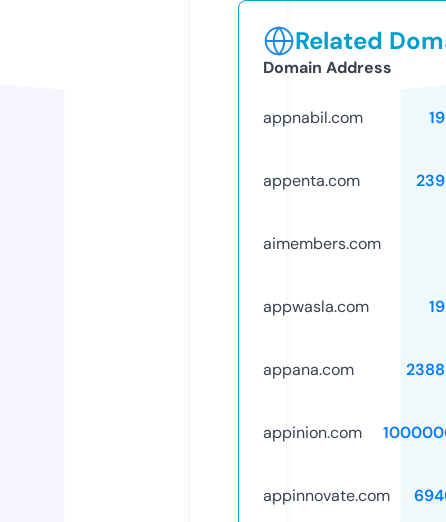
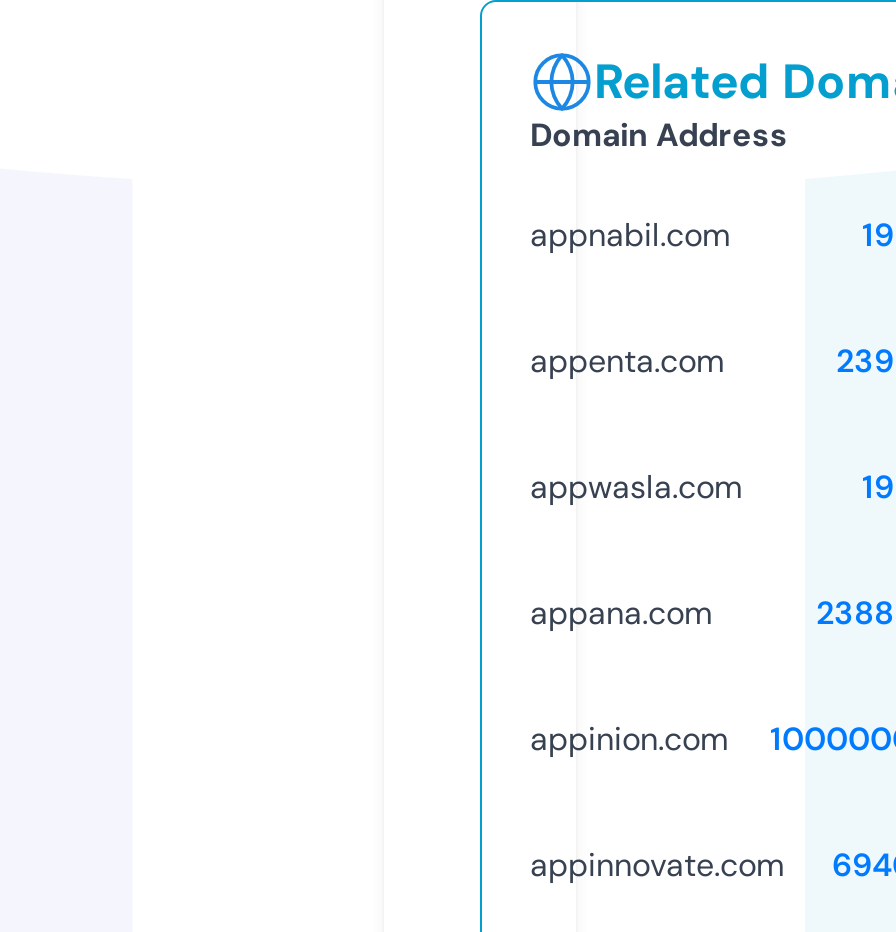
[263,233,381,254] aimembers.com -> none

